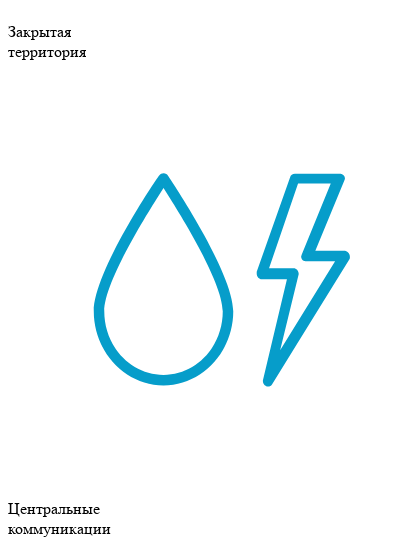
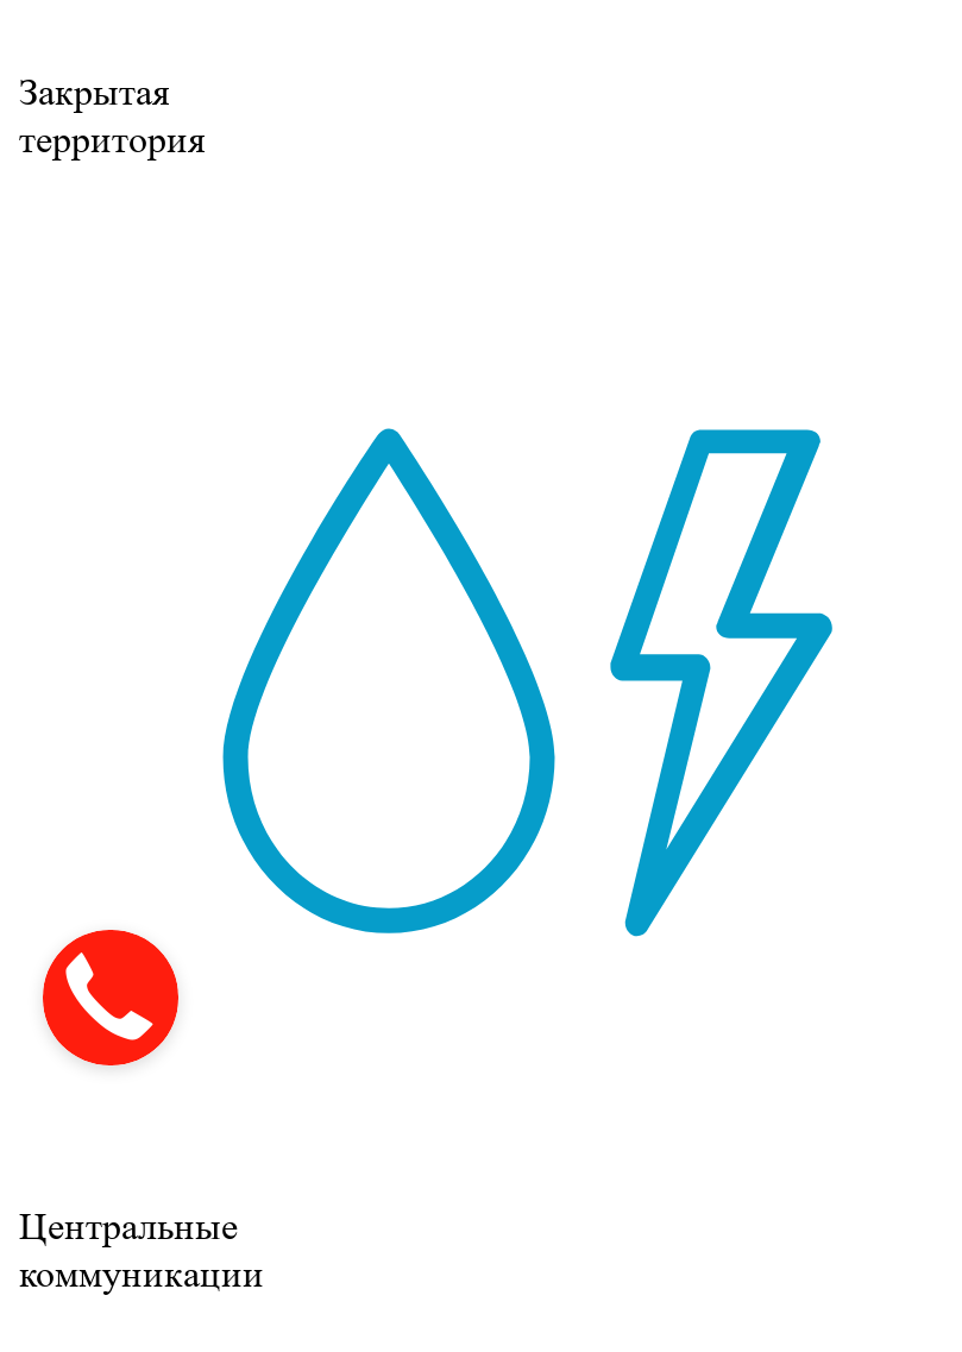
none -> [40,927,181,1070] [image]

